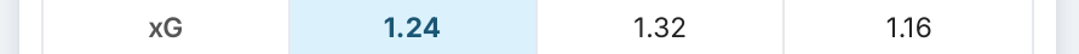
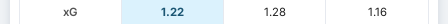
[384,10,442,44] 1.24 -> [161,5,184,19] 1.22
[634,10,687,44] 1.32 -> [264,5,286,19] 1.28

